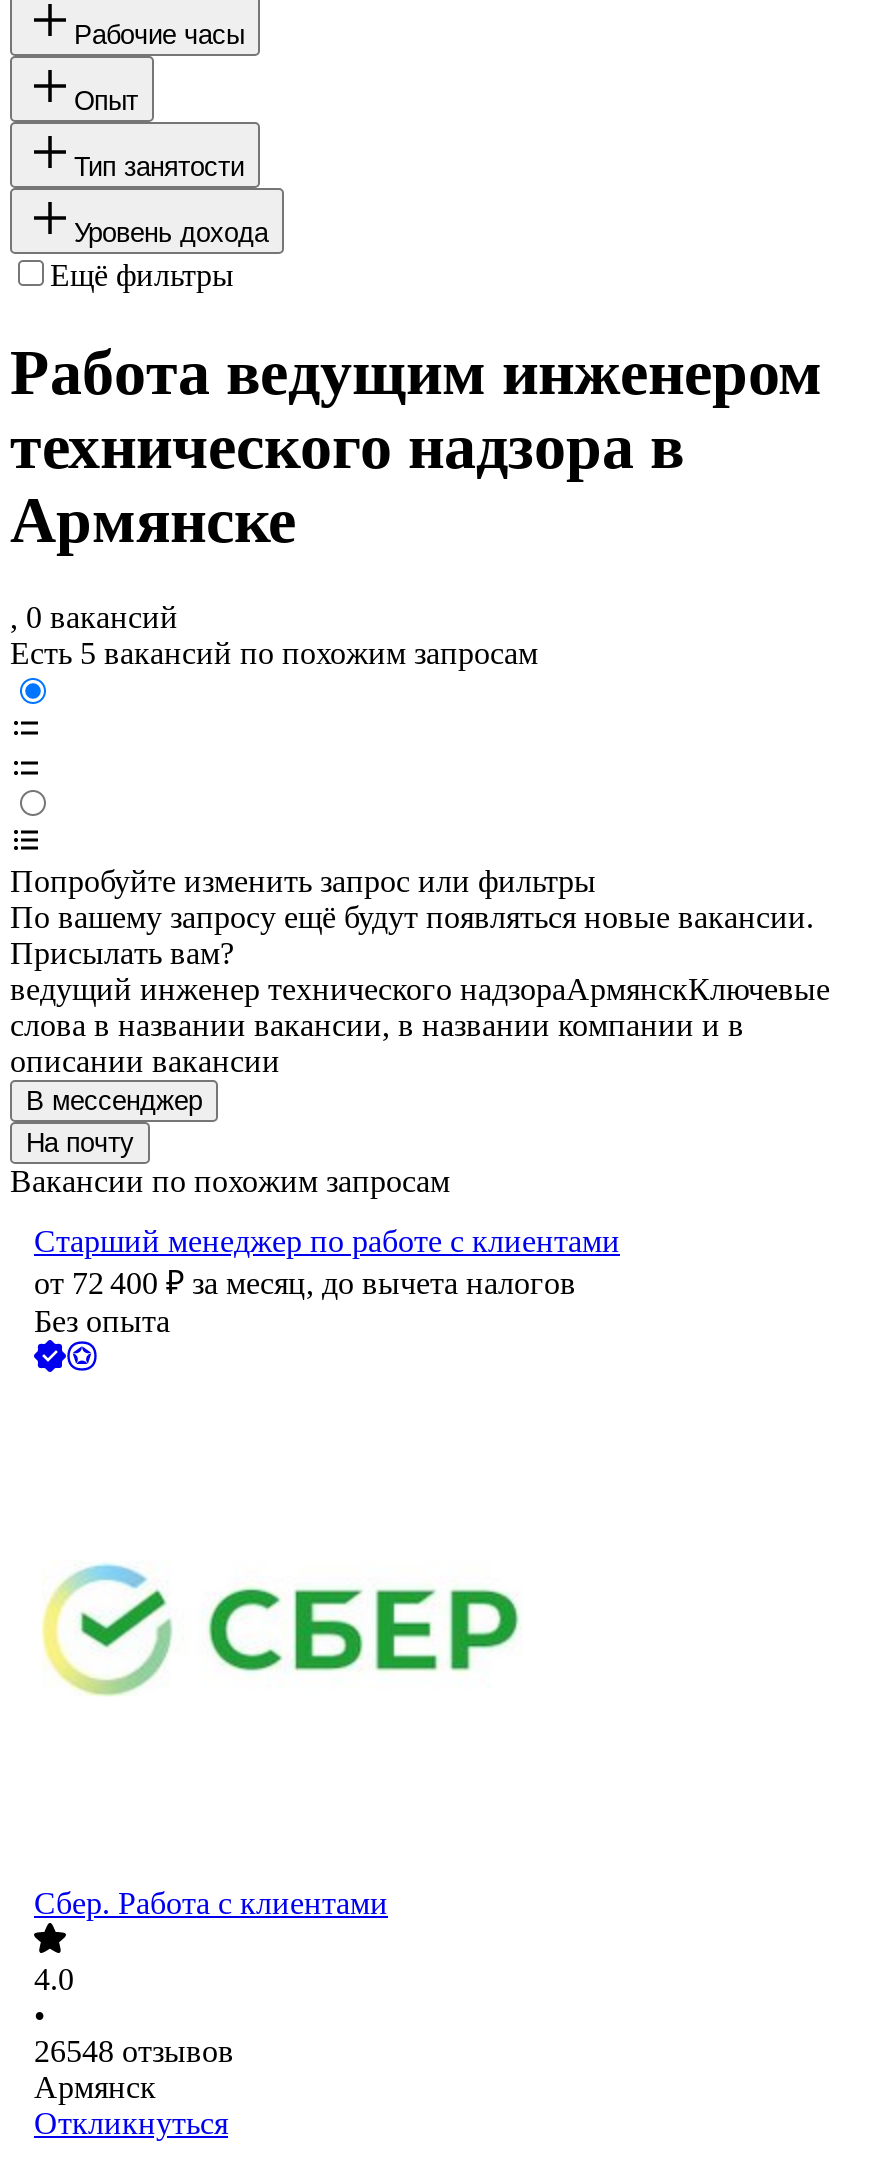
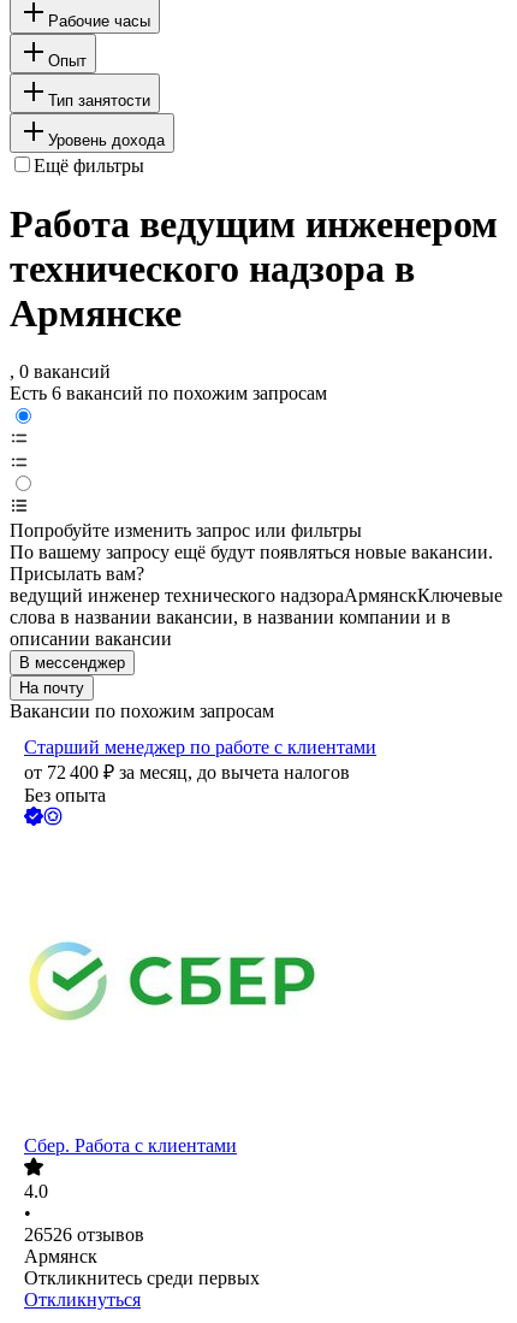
[10,637,538,671] Есть 5 вакансий по похожим запросам -> [10,383,327,404] Есть 6 вакансий по похожим запросам
[34,2035,234,2069] 26548 отзывов -> [24,1225,144,1245] 26526 отзывов
none -> [24,1268,260,1289] Откликнитесь среди первых

